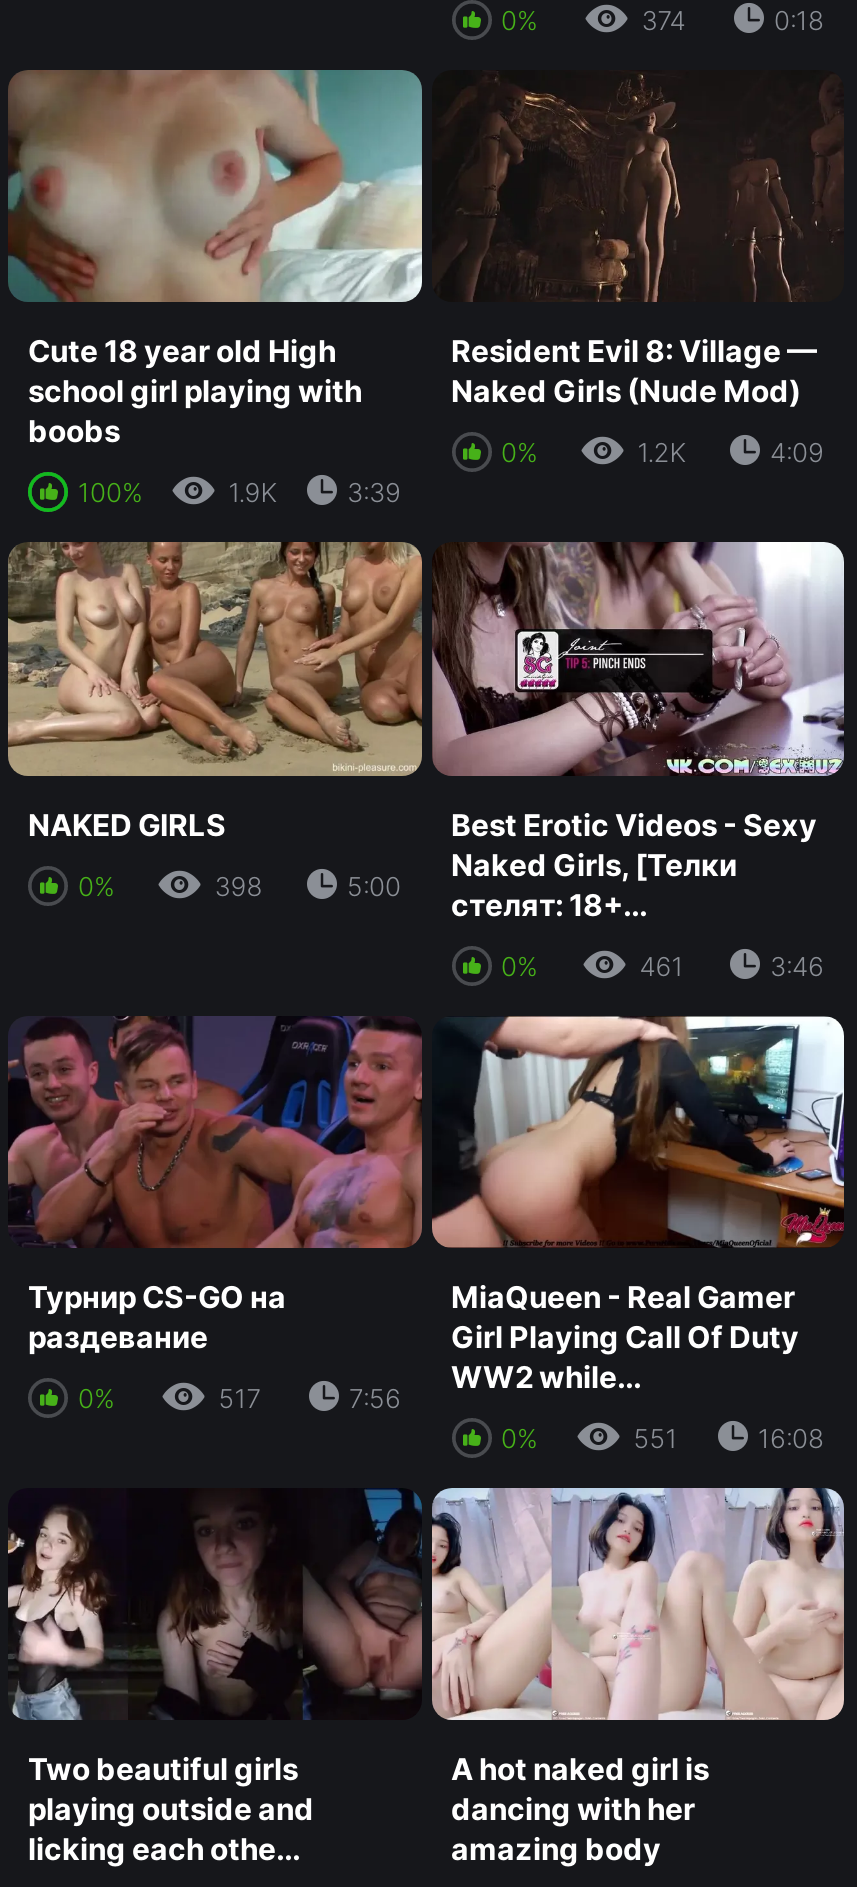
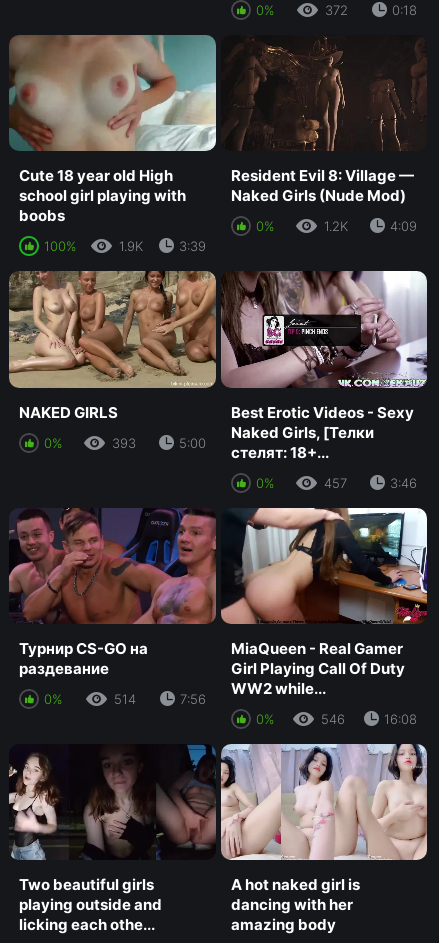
[642,4,686,36] 374 -> [325,2,348,18] 372
[214,869,262,901] 398 -> [112,434,136,450] 393
[640,949,684,981] 461 -> [324,474,347,490] 457
[218,1381,260,1413] 517 -> [114,691,136,707] 514
[634,1421,678,1453] 551 -> [321,711,345,727] 546

